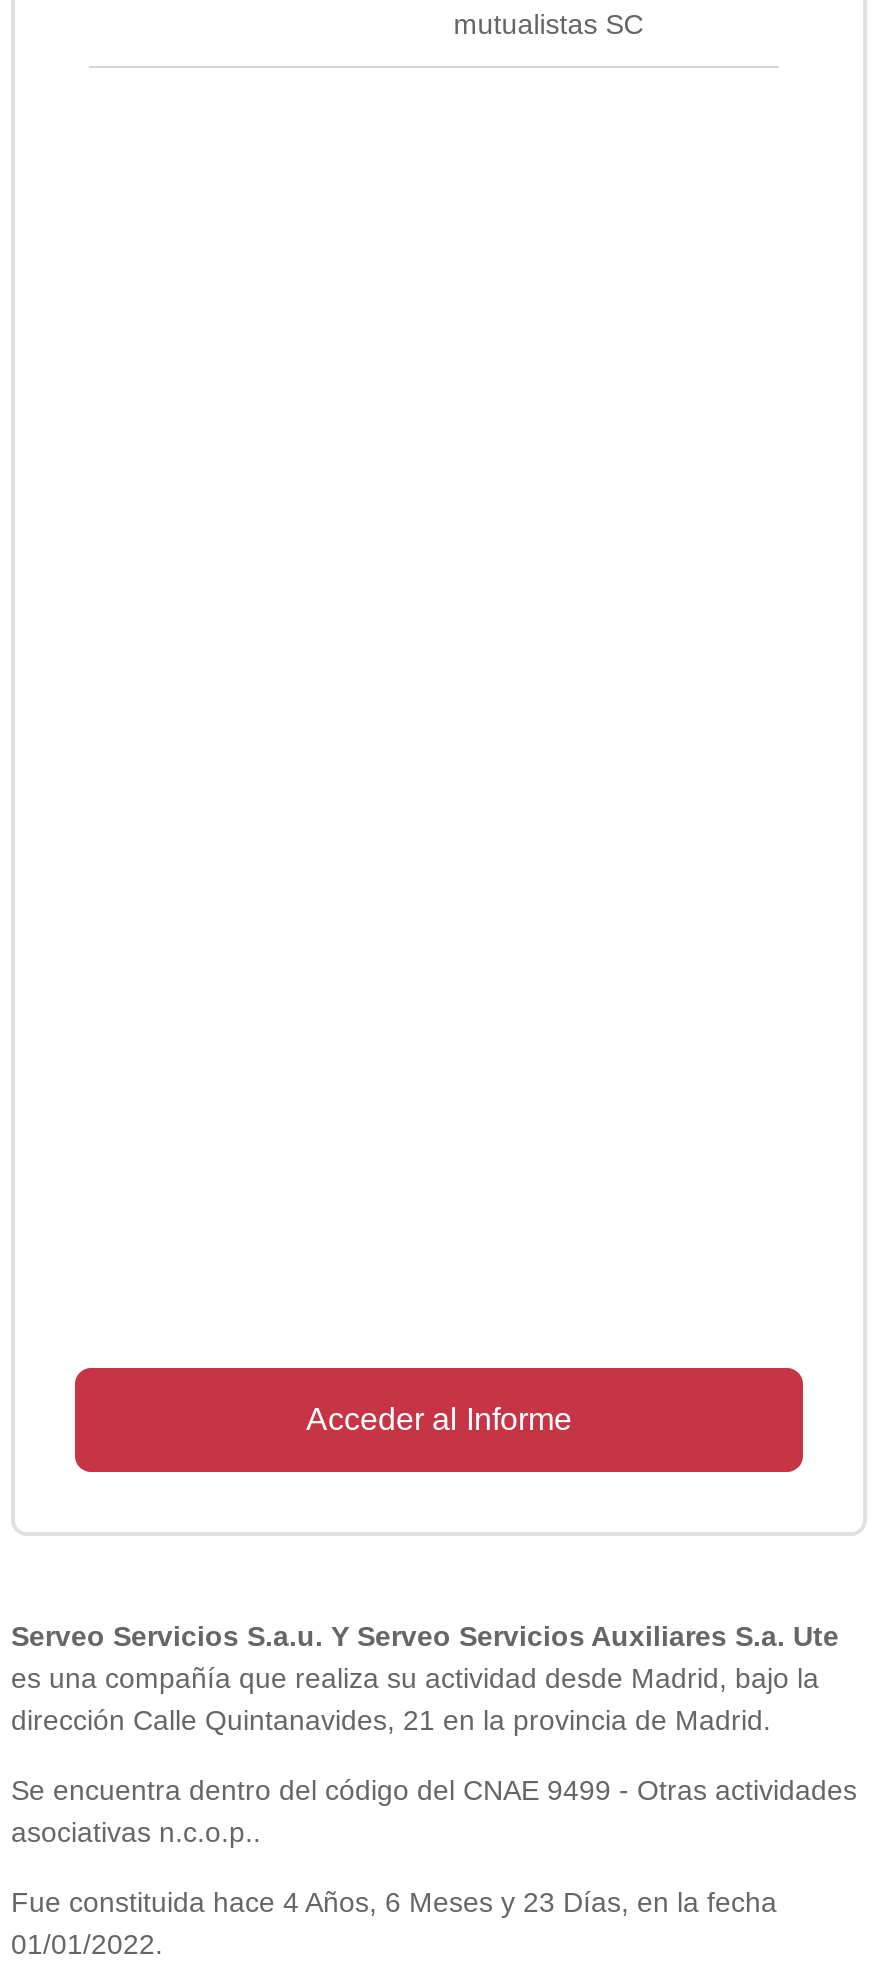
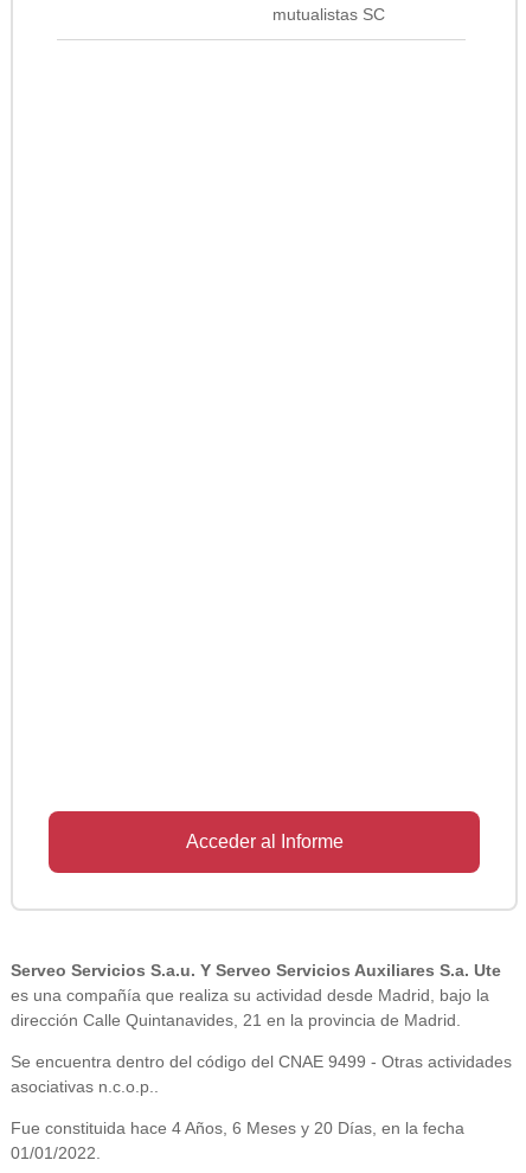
[11,1886,777,1918] Fue constituida hace 4 Años, 6 Meses y 23 Días, en la fecha -> [11,1118,464,1137] Fue constituida hace 4 Años, 6 Meses y 20 Días, en la fecha

